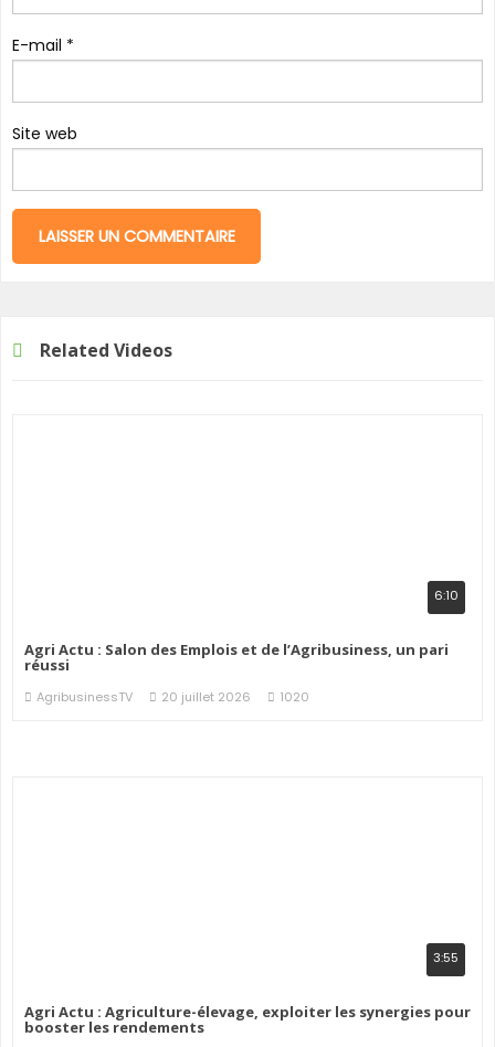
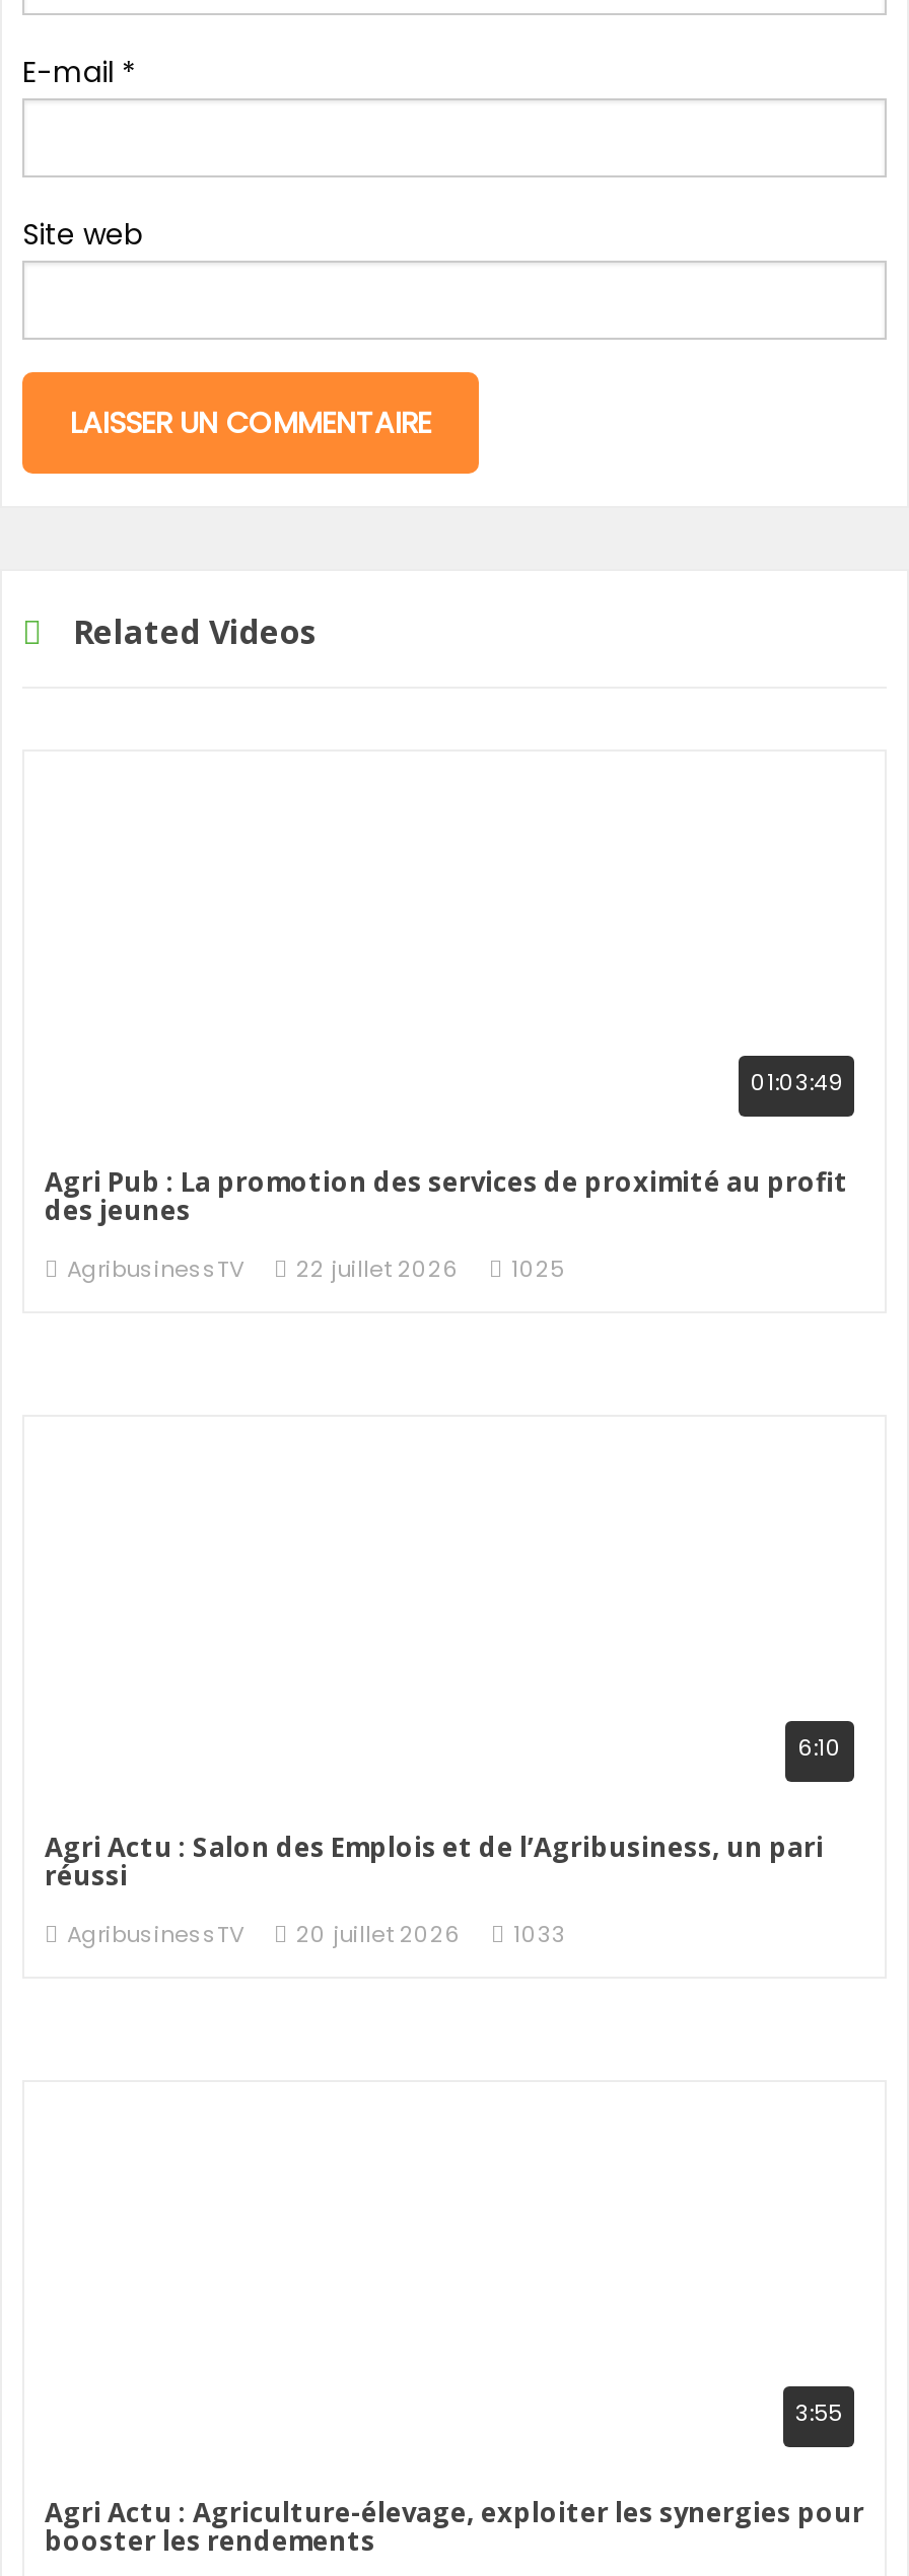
none -> [45,1066,848,1285] 01:03:49 | Agri Pub : La promotion des services de proximité au profit | des jeunes | AgribusinessTV | 22 juillet 2026 | 1025
[36,688,309,706] AgribusinessTV 20 juillet 2026 1020 -> [67,1918,566,1950] AgribusinessTV 20 juillet 2026 1033

